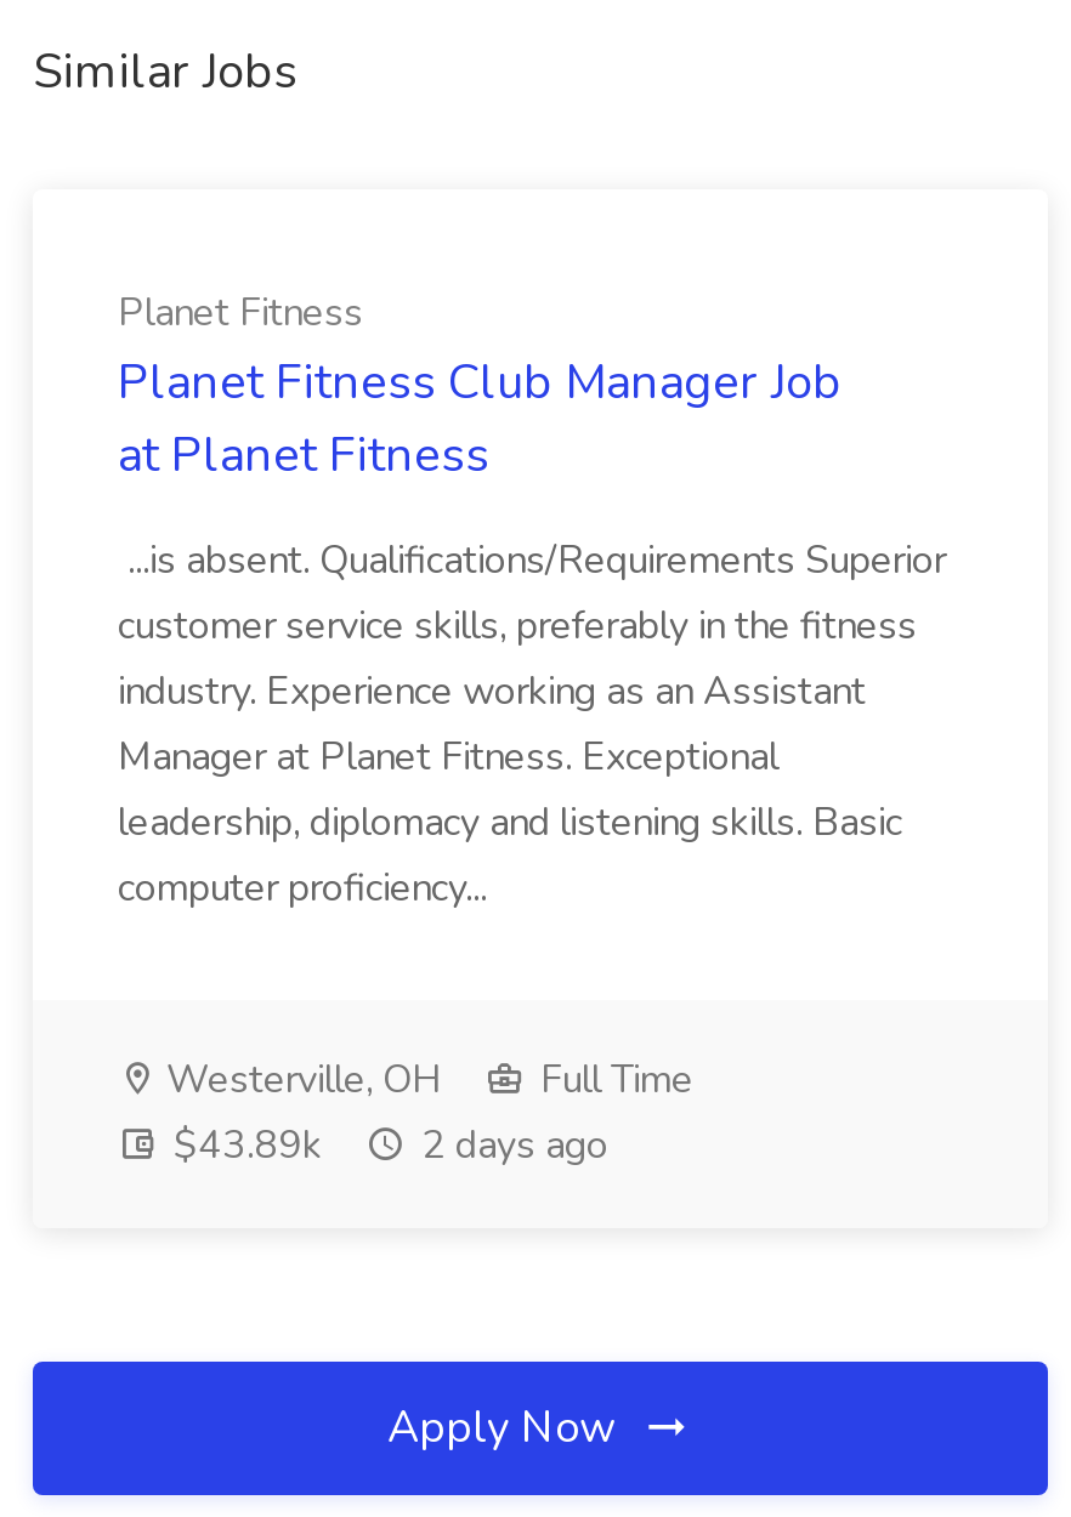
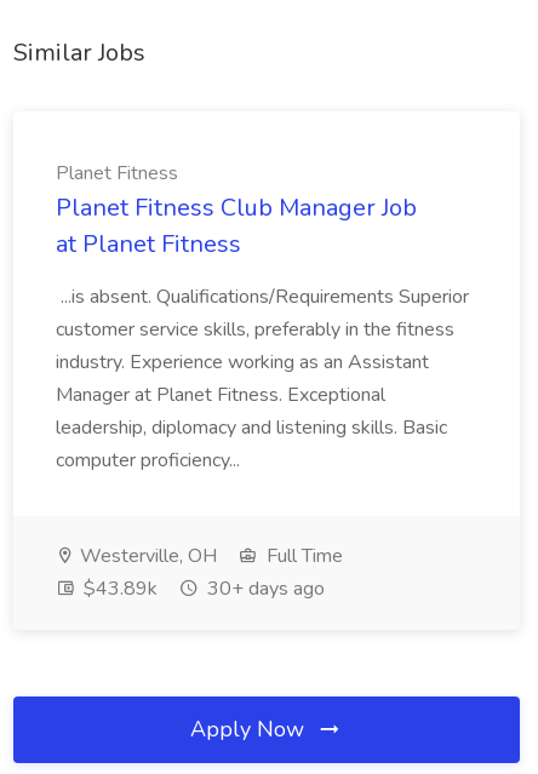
[164,1119,608,1172] $43.89k 2 days ago -> [79,575,325,602] $43.89k 30+ days ago

